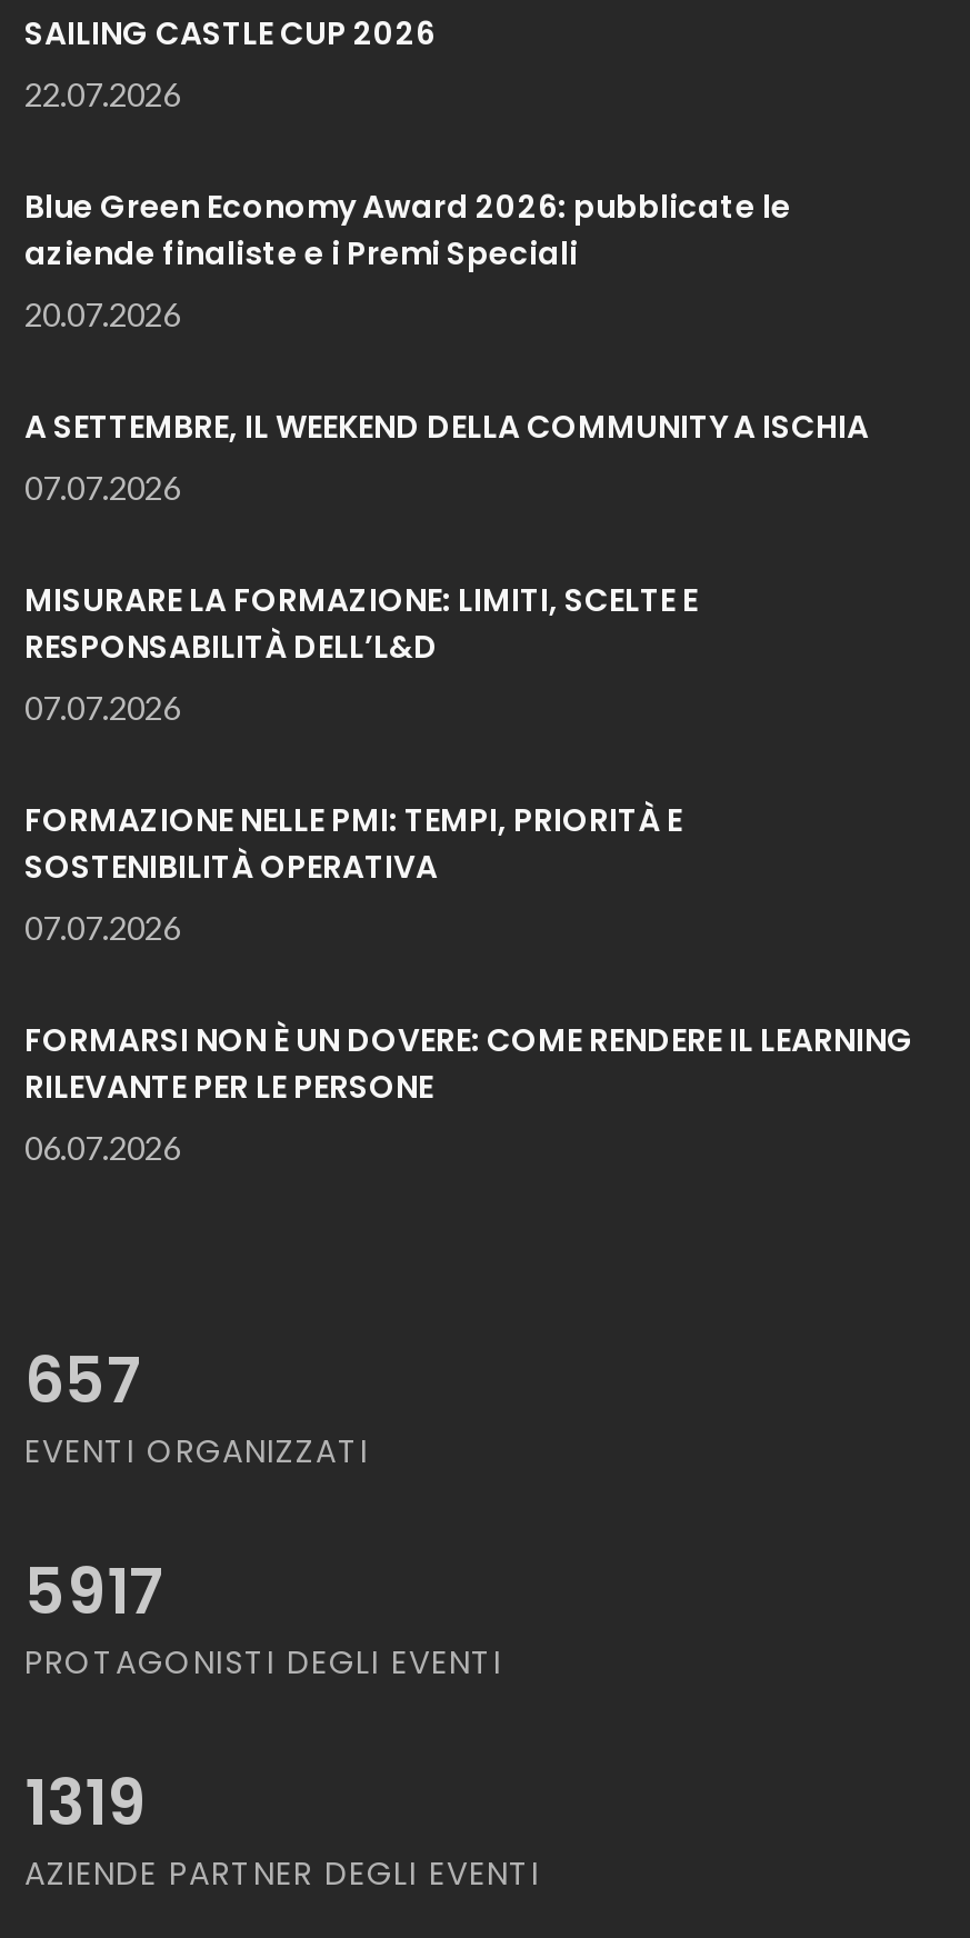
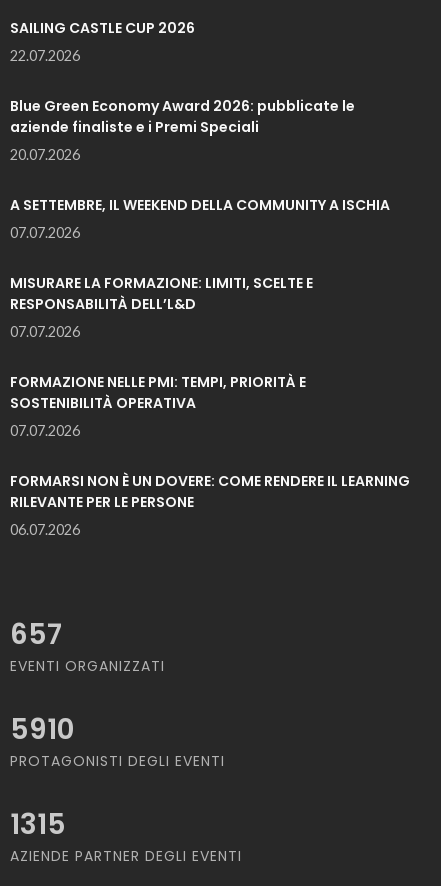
[24,1549,162,1636] 5917 -> [10,710,74,749] 5910
[24,1760,147,1847] 1319 -> [10,805,66,844] 1315

